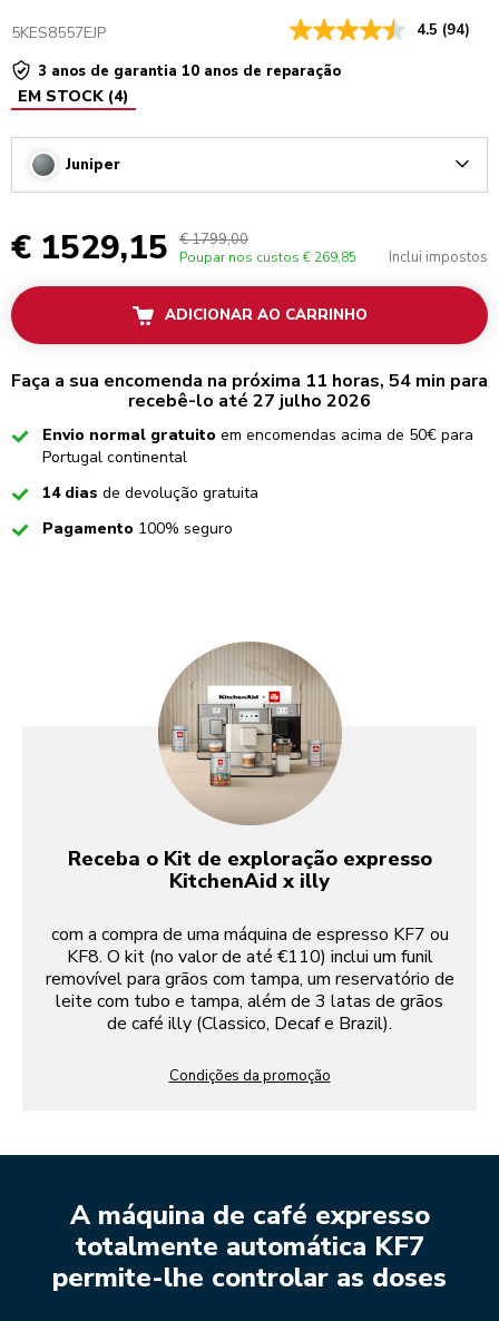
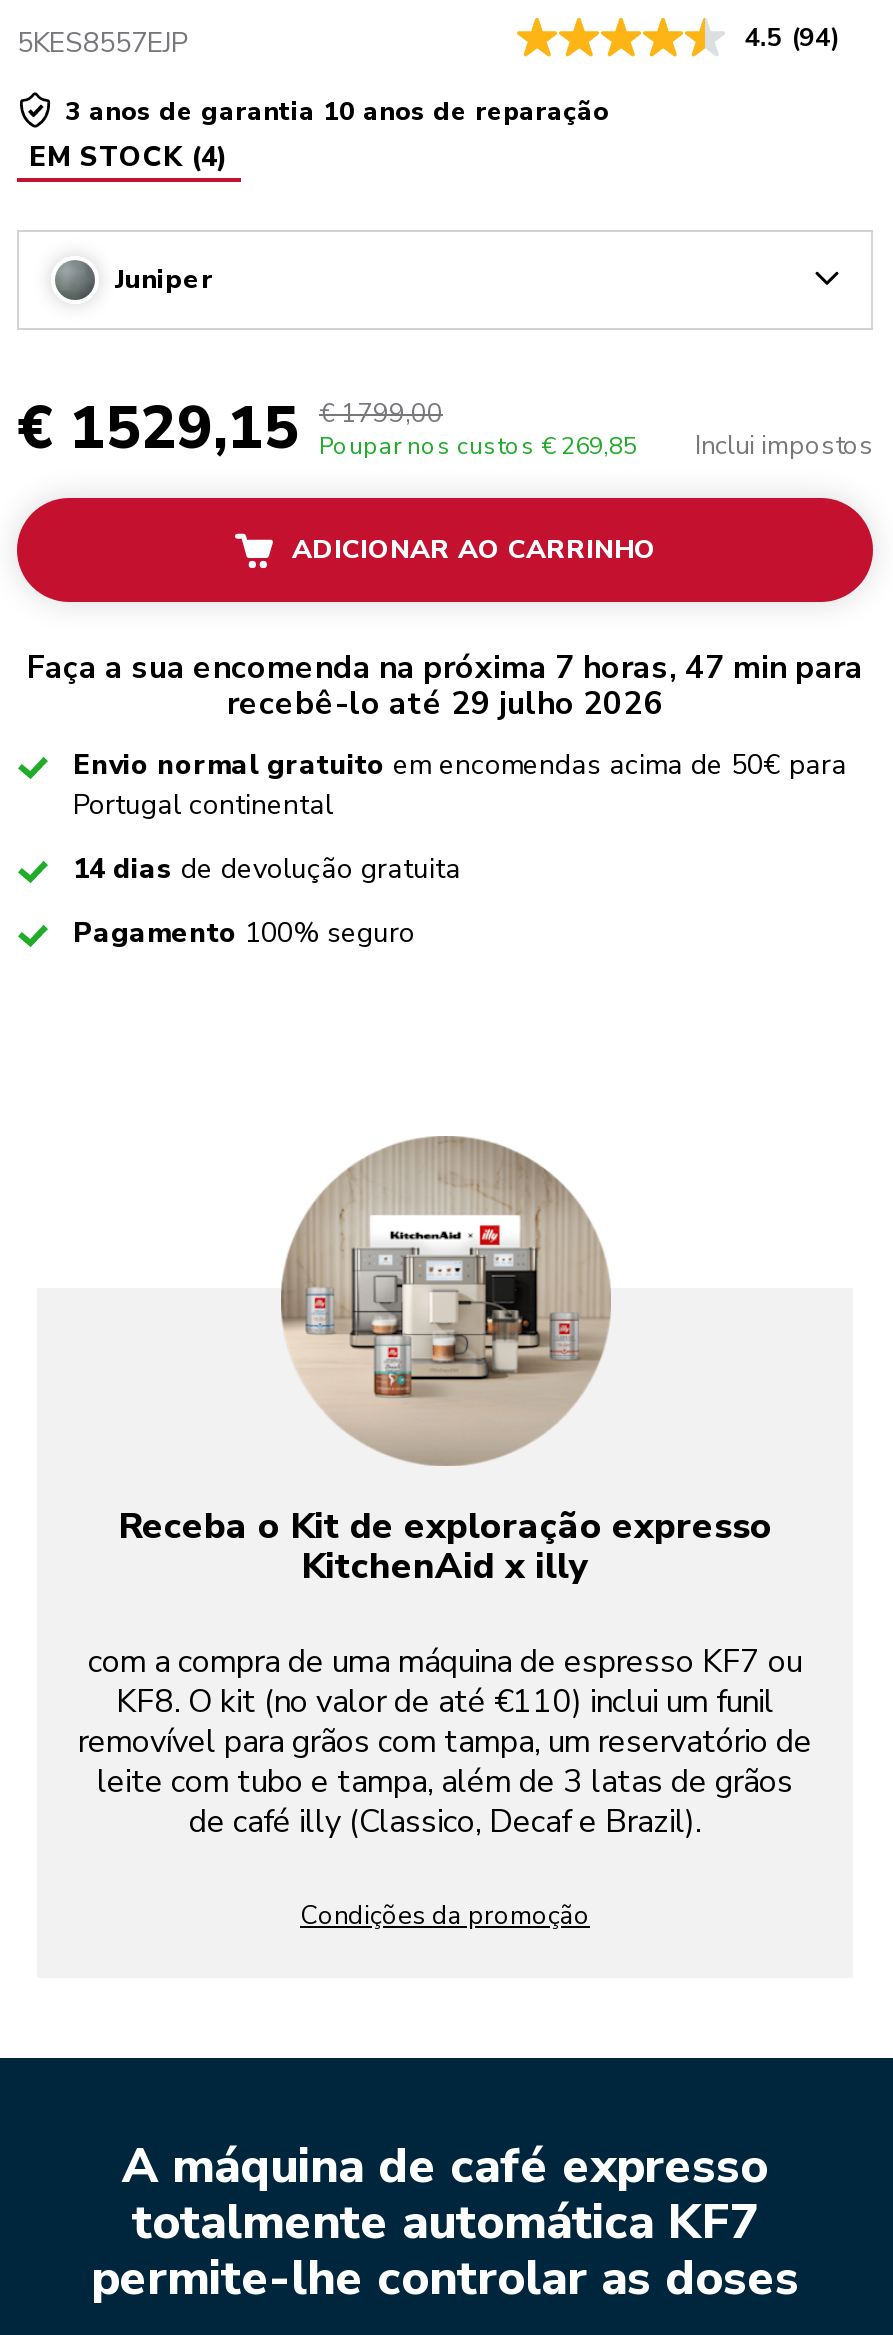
[11,369,488,394] Faça a sua encomenda na próxima 11 horas, 54 min para -> [27,647,863,691] Faça a sua encomenda na próxima 7 horas, 47 min para
[128,389,371,414] recebê-lo até 27 julho 2026 -> [227,683,663,727] recebê-lo até 29 julho 2026

